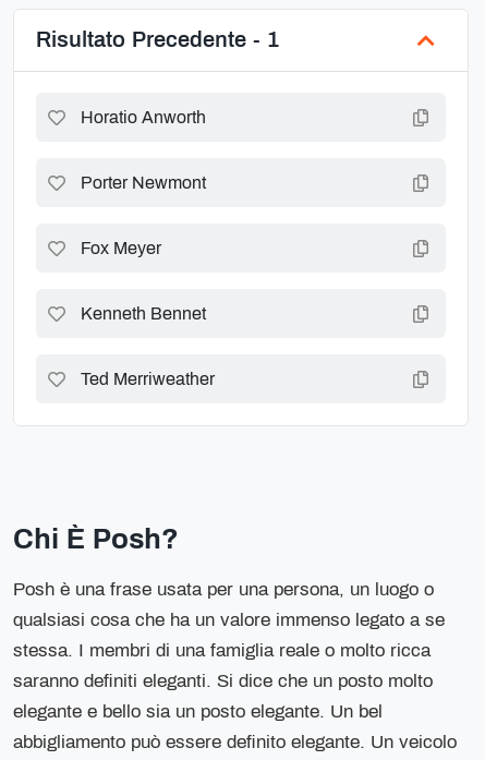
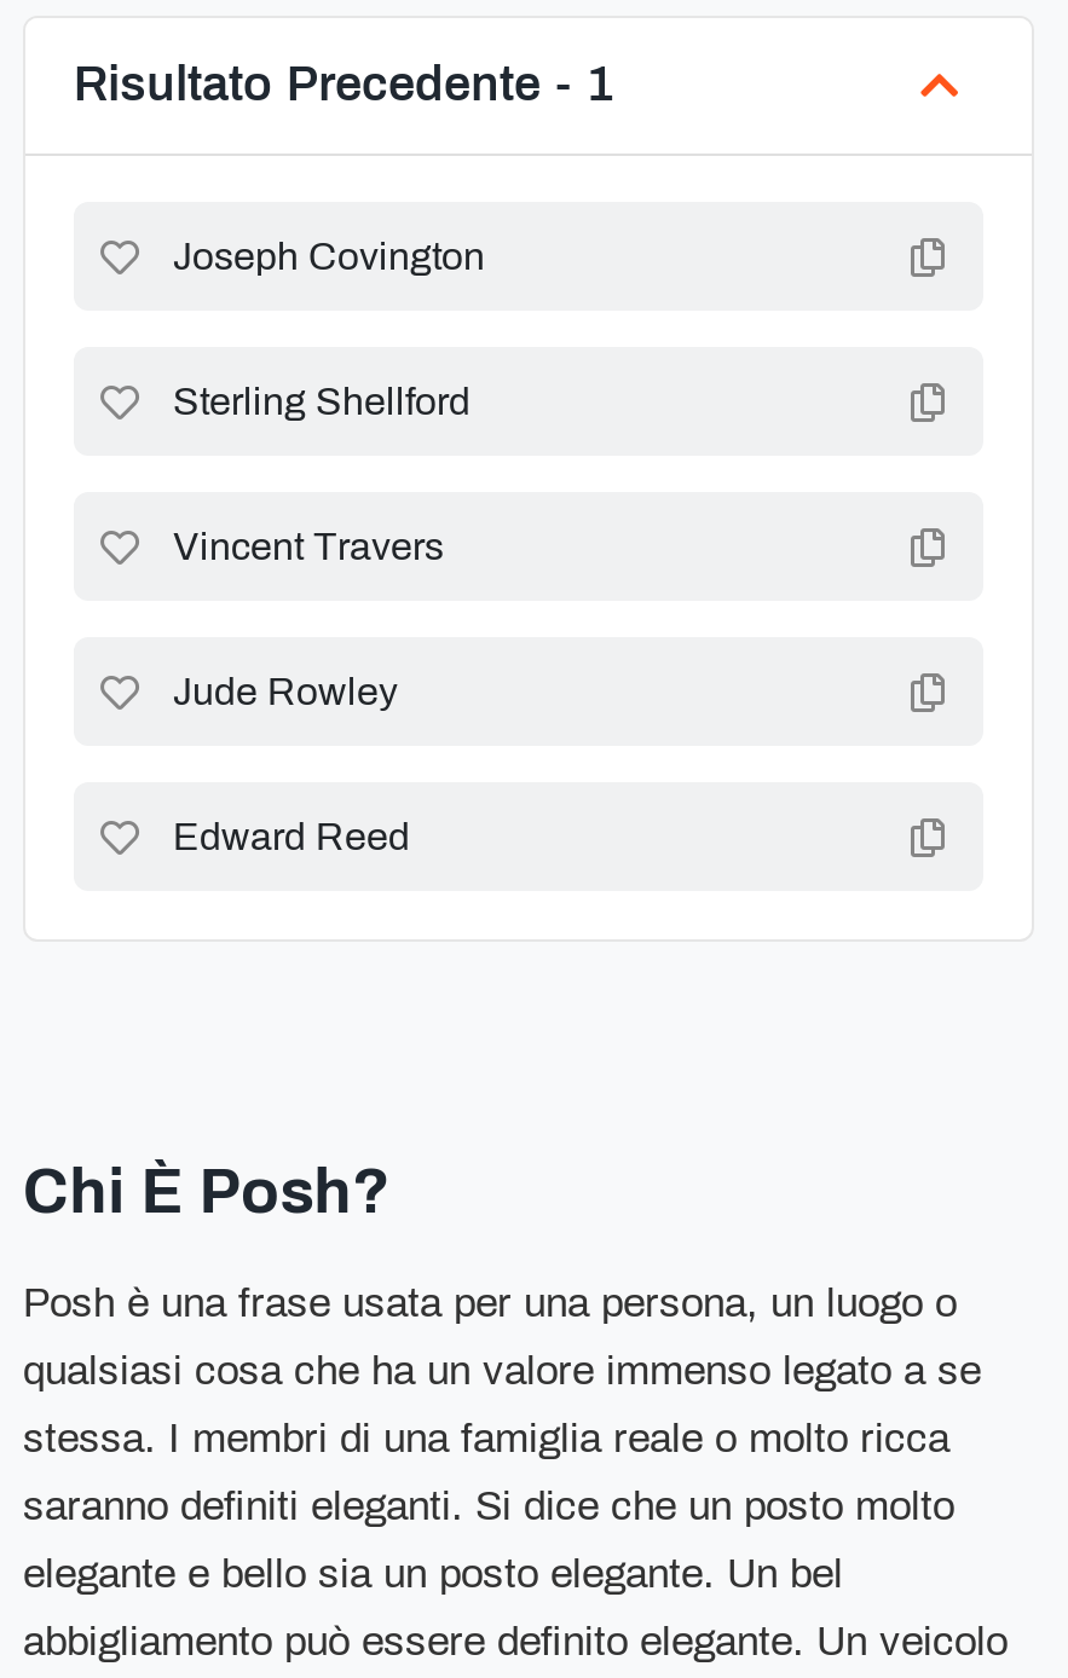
[81,107,206,126] Horatio Anworth -> [173,235,485,276] Joseph Covington
[81,173,206,191] Porter Newmont -> [173,380,471,421] Sterling Shellford
[81,238,161,257] Fox Meyer -> [173,525,444,566] Vincent Travers
[81,304,206,322] Kenneth Bennet -> [173,670,398,711] Jude Rowley
[81,369,215,388] Ted Merriweather -> [173,815,410,856] Edward Reed

